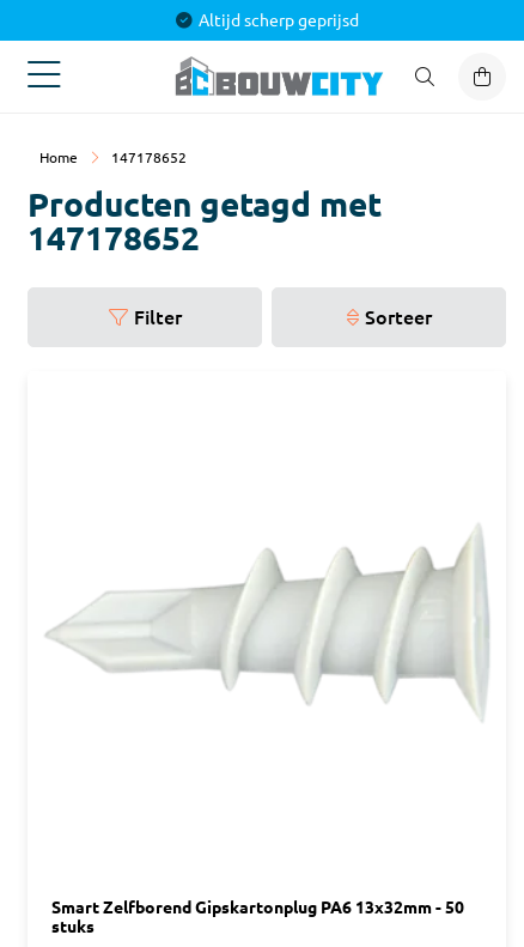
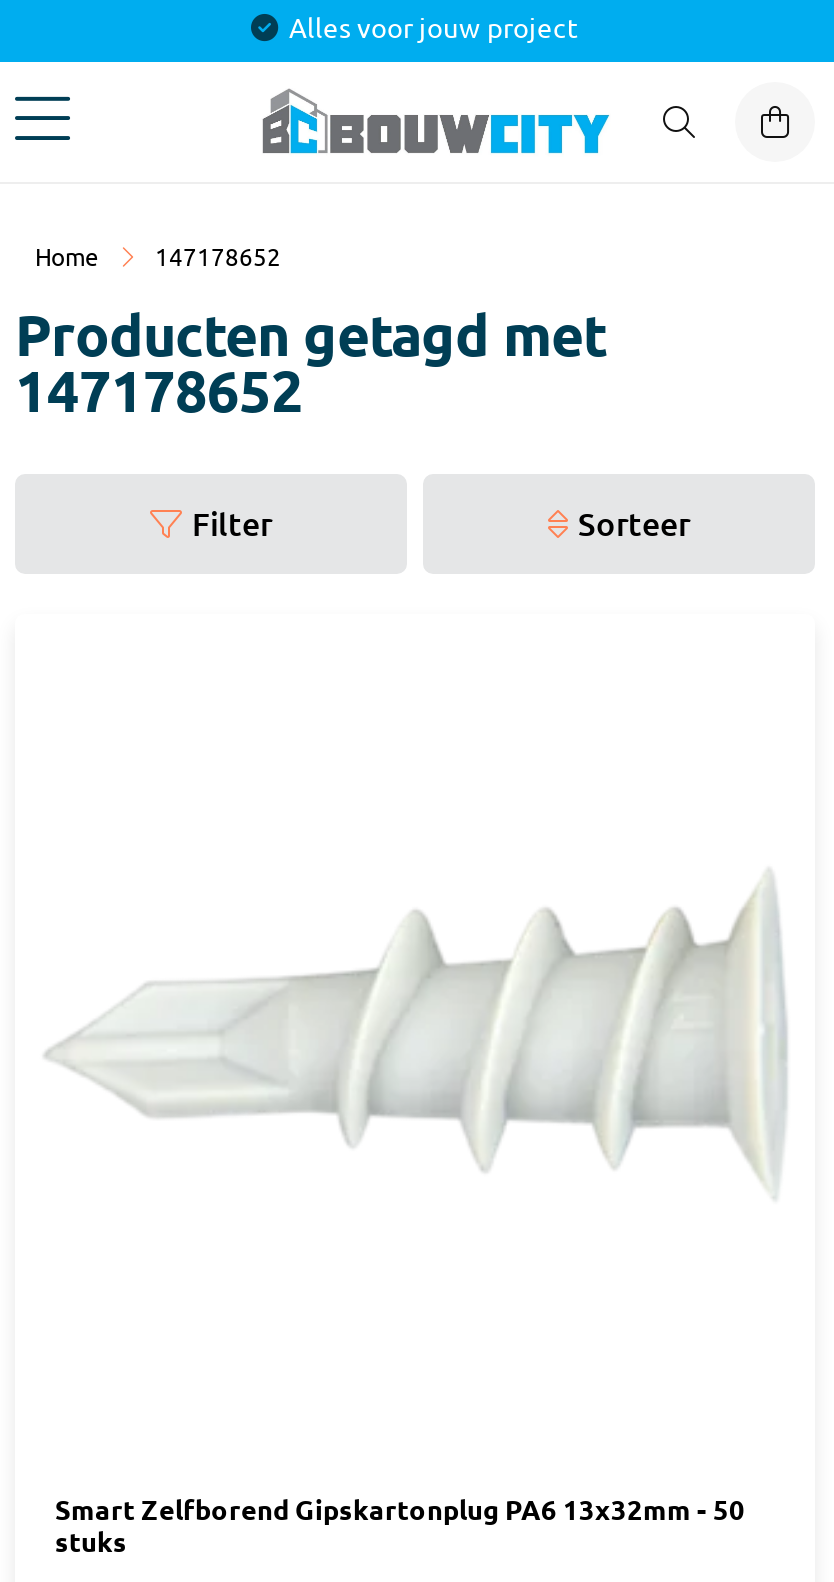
[198,11,358,30] Altijd scherp geprijsd -> [289,12,579,44] Alles voor jouw project

